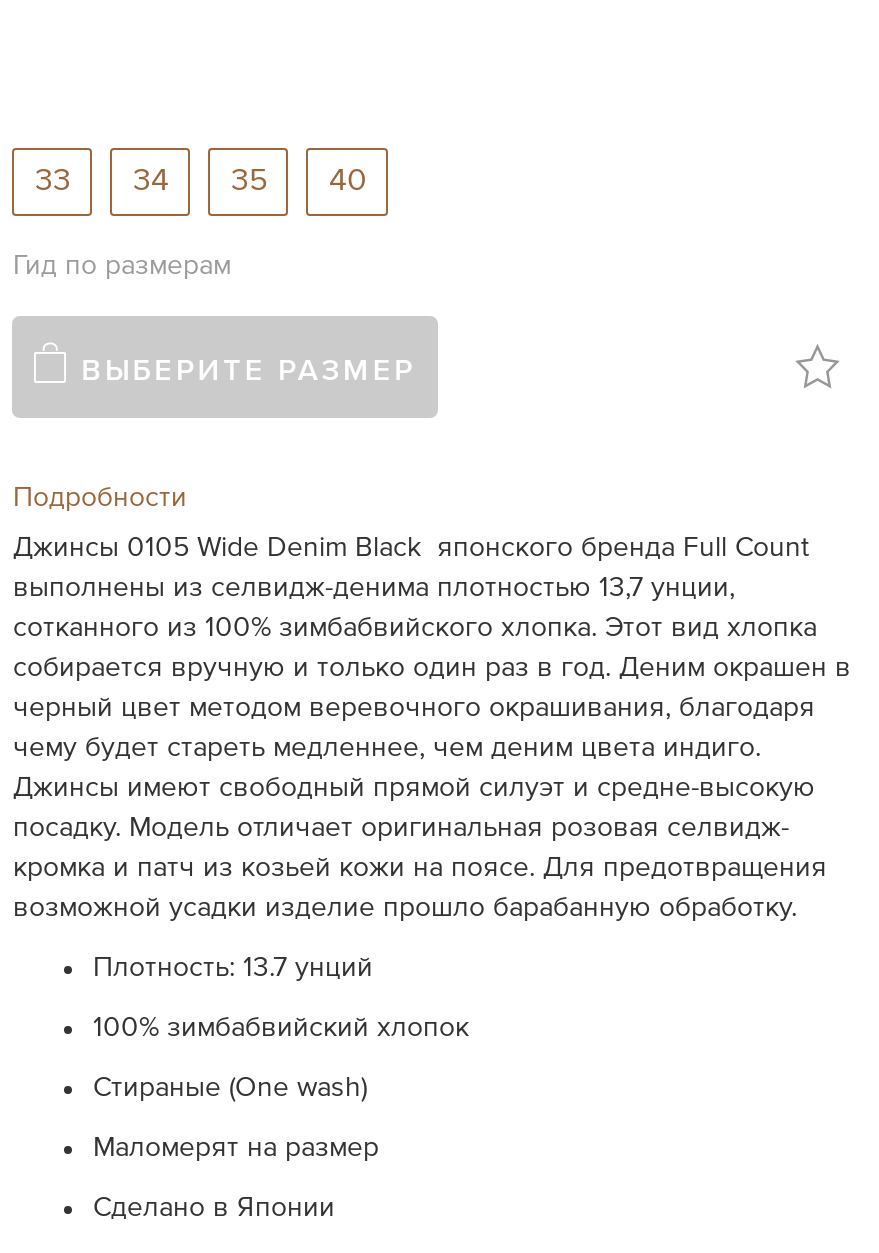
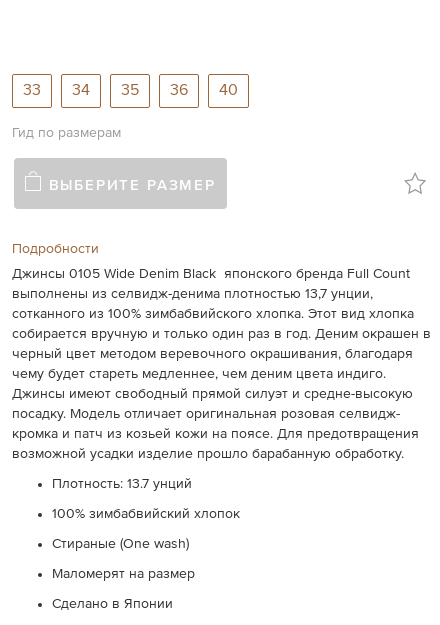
none -> [170,83,188,99] 36

